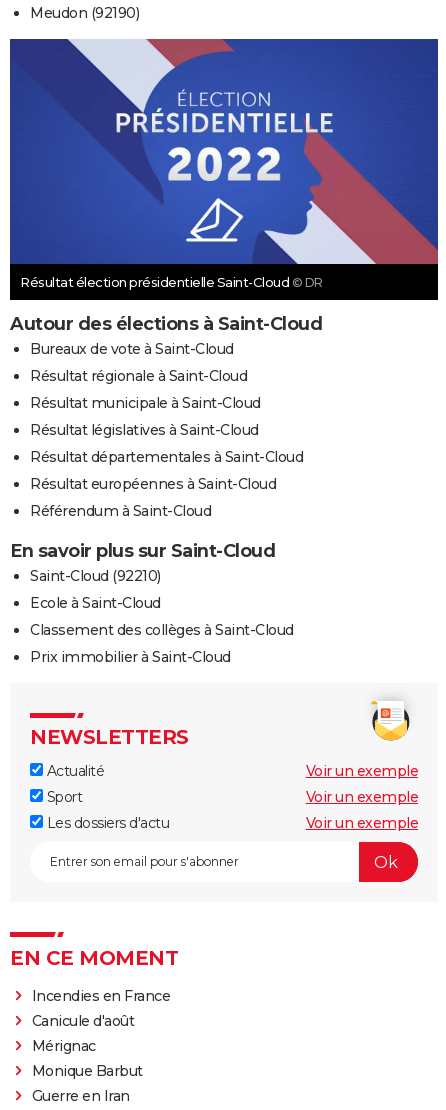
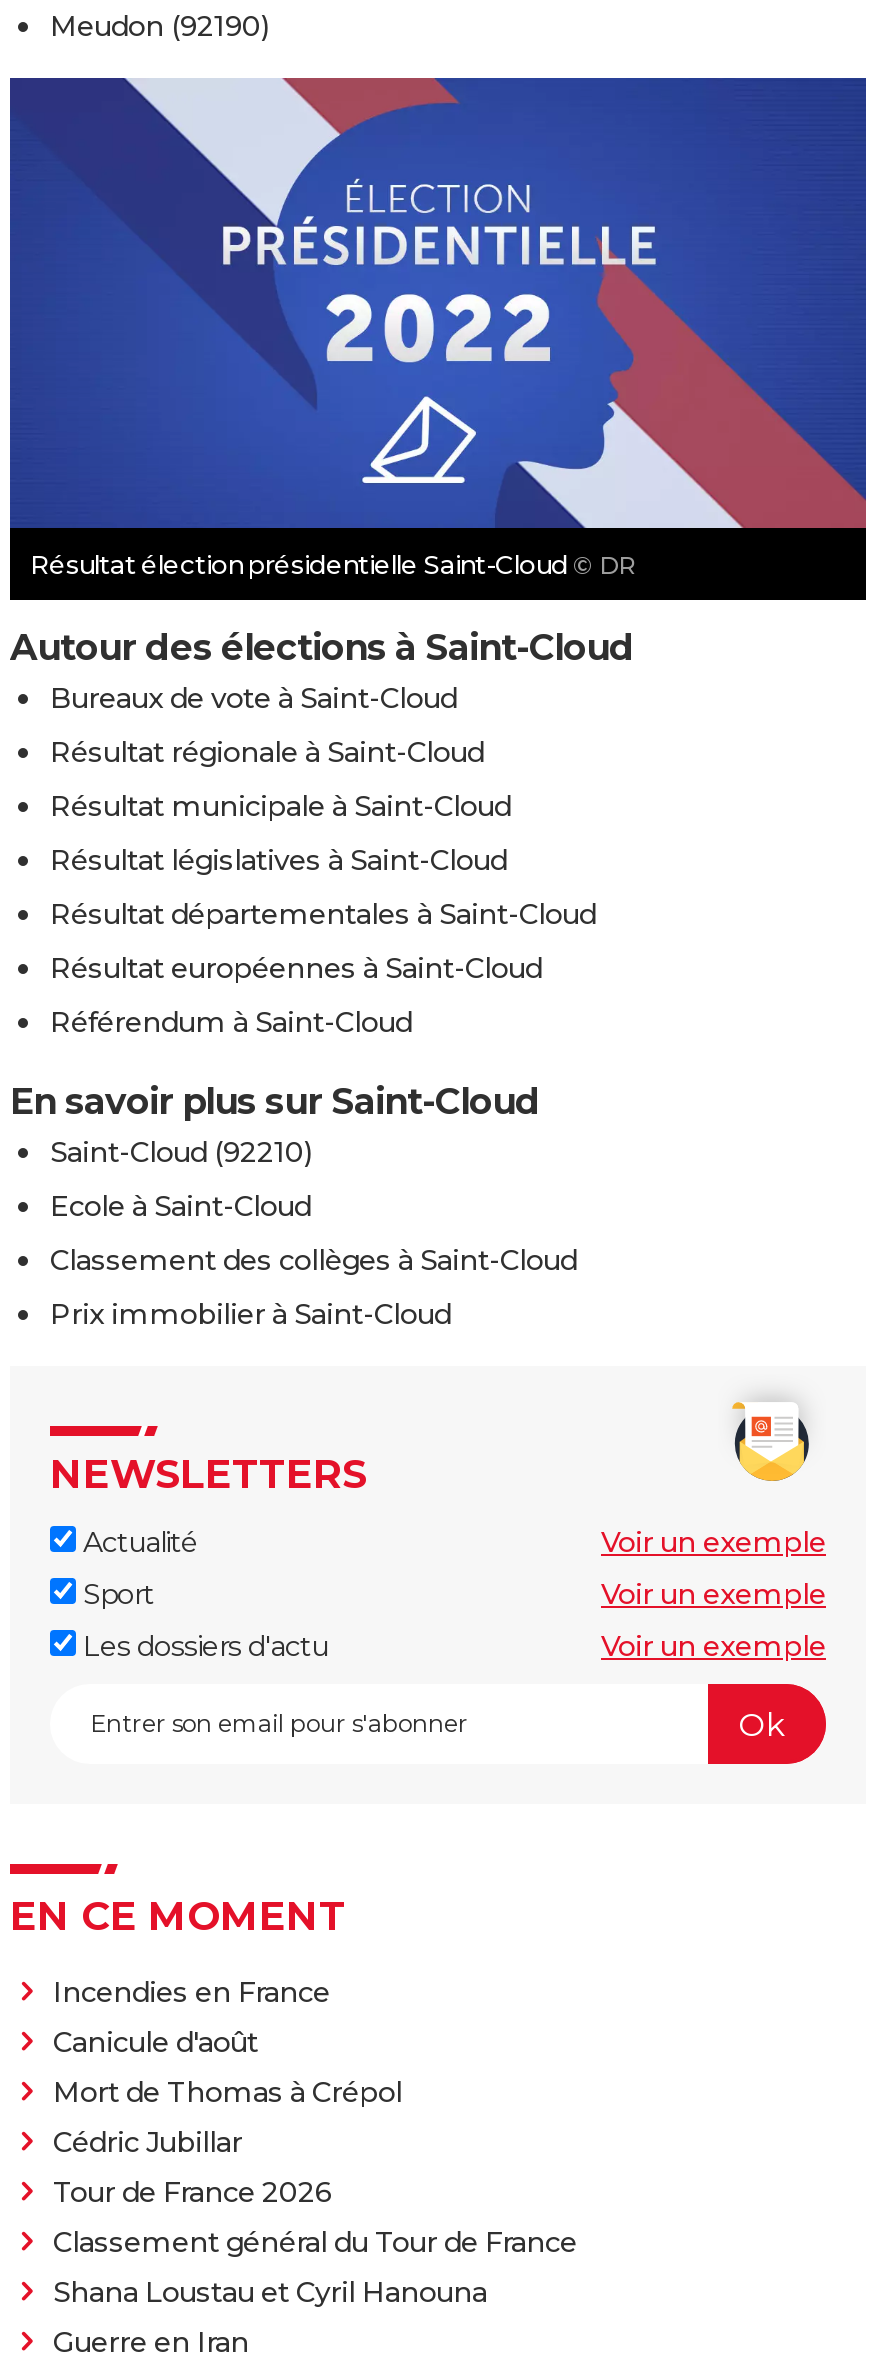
[31,1037,142,1080] Mérignac | Monique Barbut -> [53,2075,577,2311] Mort de Thomas à Crépol | Cédric Jubillar | Tour de France 2026 | Classement général du Tour de France | Shana Loustau et Cyril Hanouna

